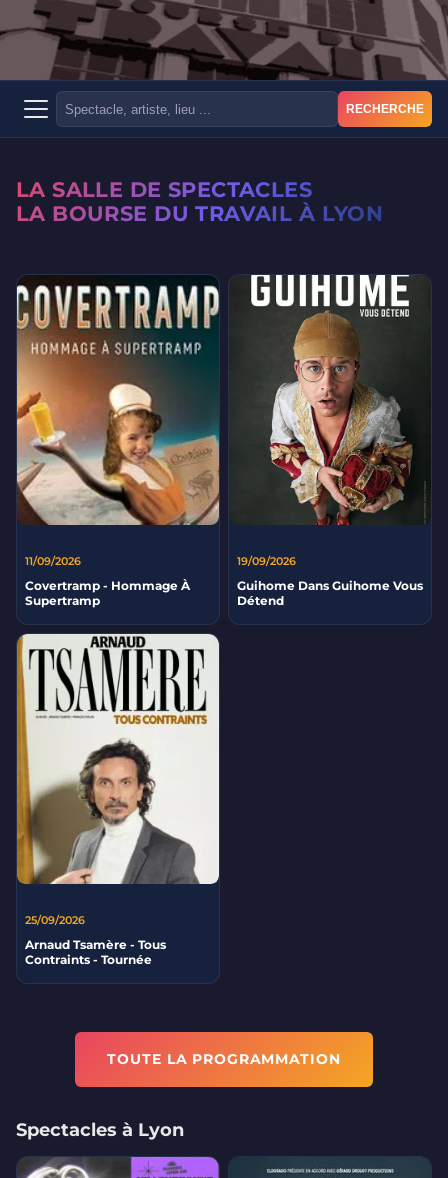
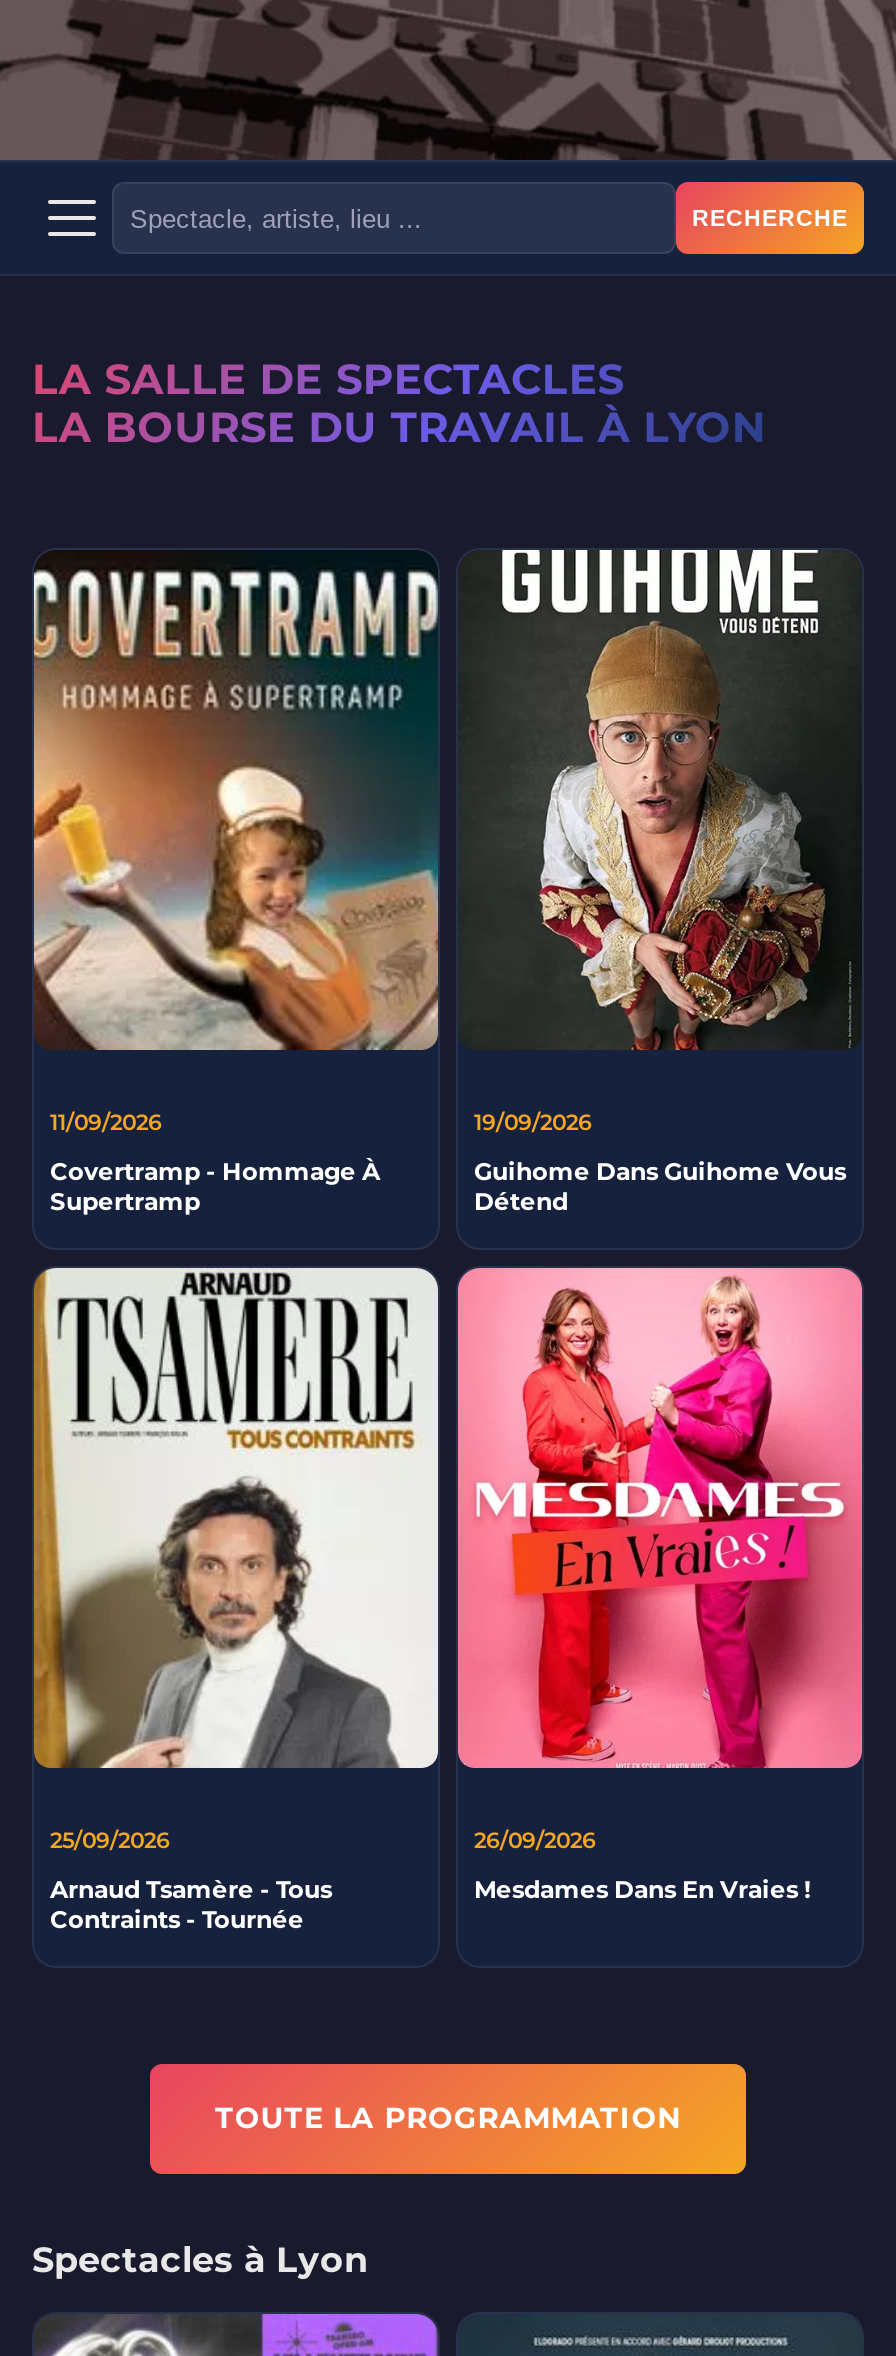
none -> [456,1266,864,1904] [image] | 26/09/2026 | Mesdames Dans En Vraies !

